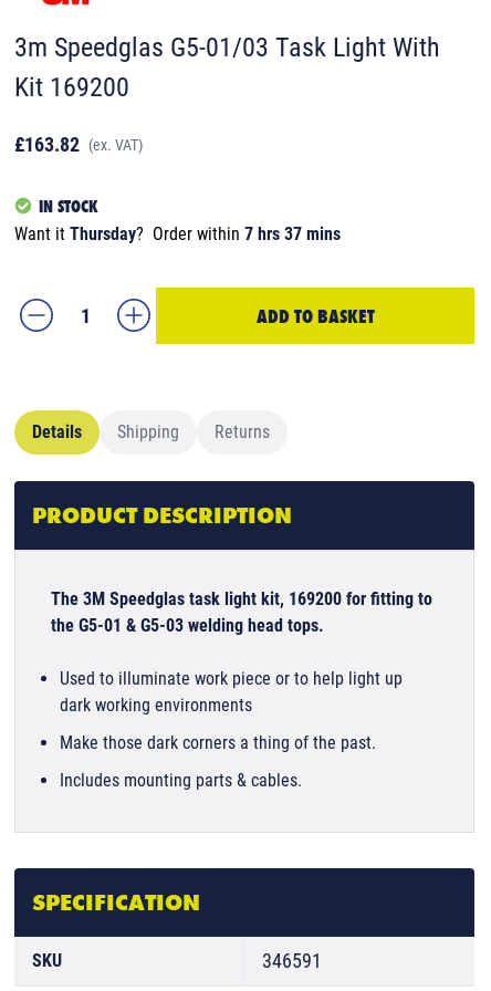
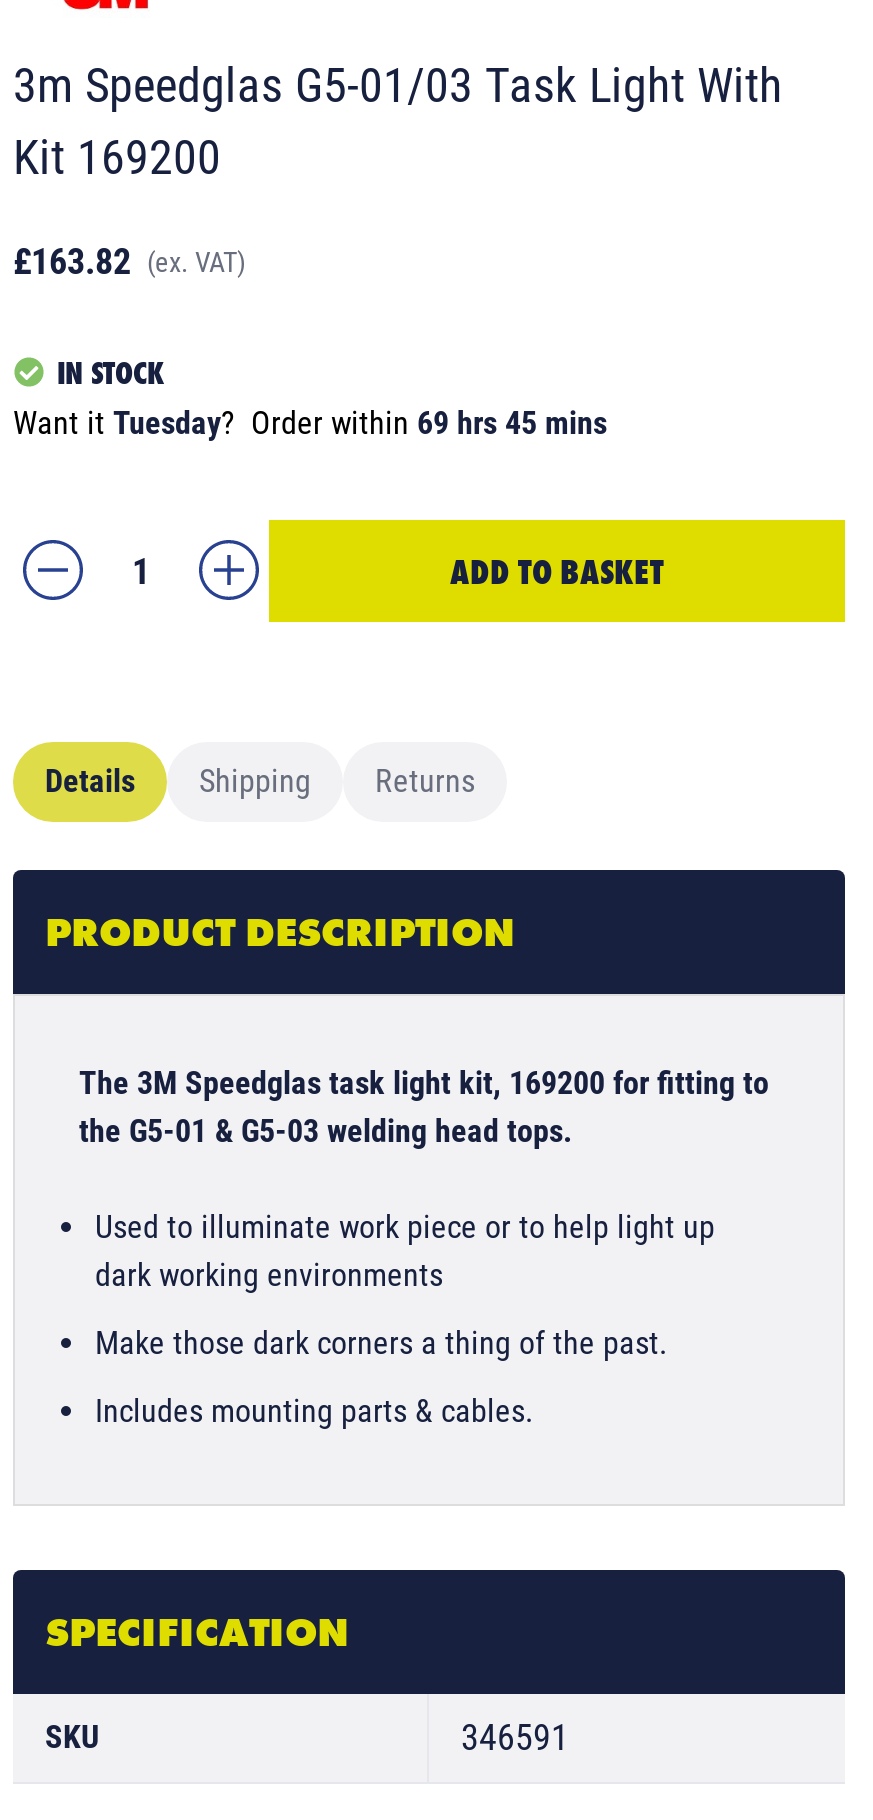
[14,224,341,245] Want it Thursday? Order within 7 hrs 37 mins -> [13,404,607,442] Want it Tuesday? Order within 69 hrs 45 mins

